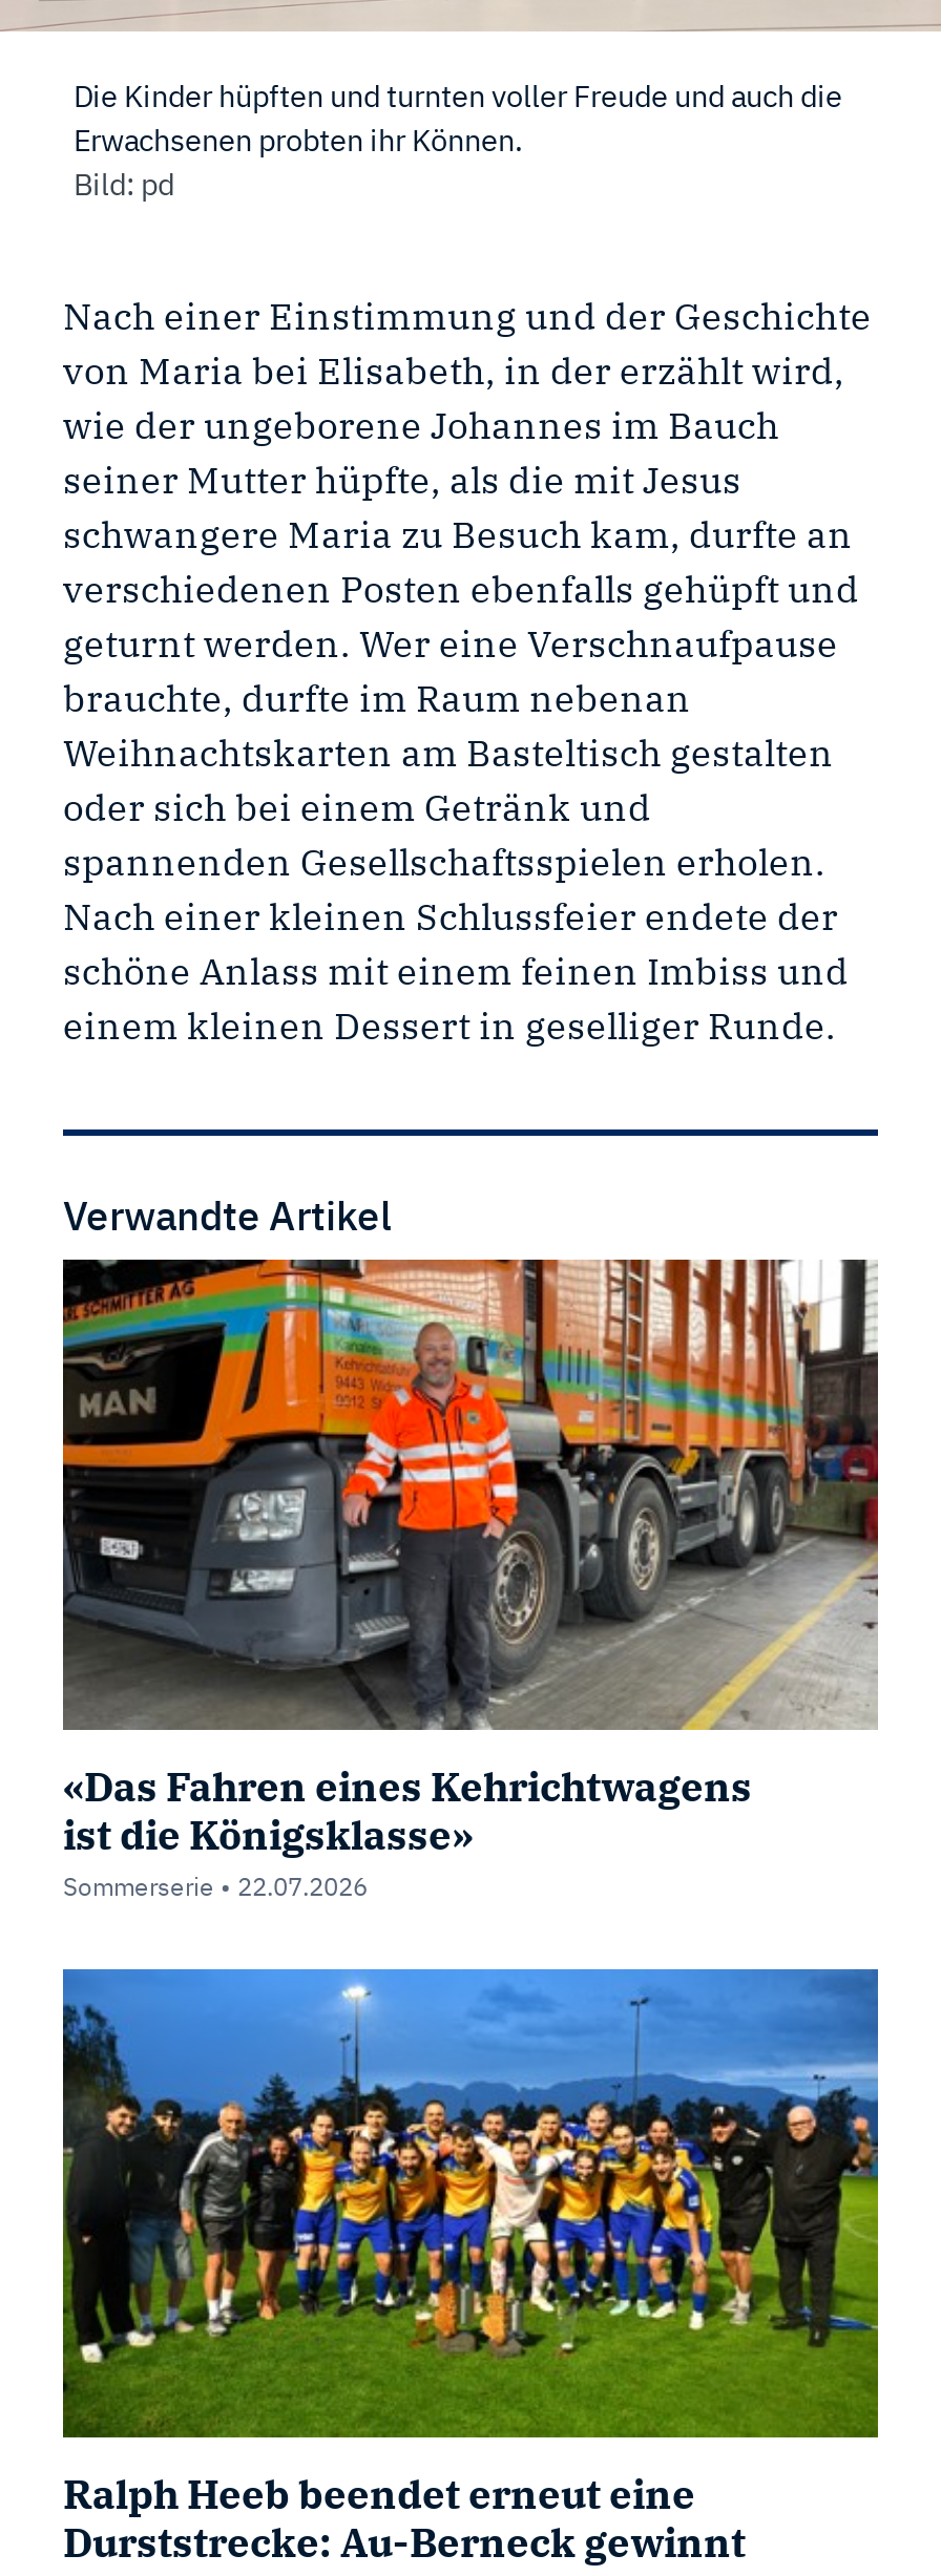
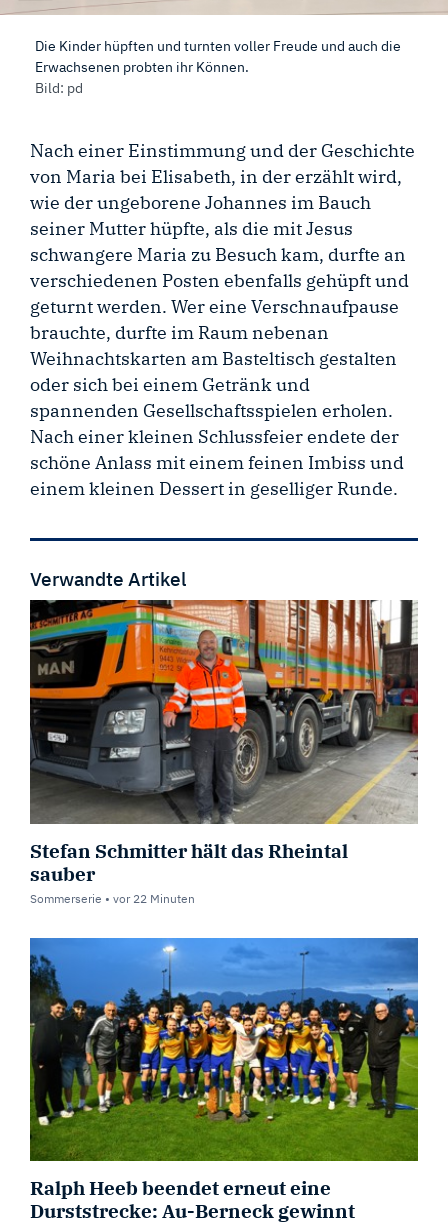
[63,1758,752,1901] «Das Fahren eines Kehrichtwagens | ist die Königsklasse» | Sommerserie • 22.07.2026 -> [30,838,348,906] Stefan Schmitter hält das Rheintal | sauber | Sommerserie • vor 22 Minuten

